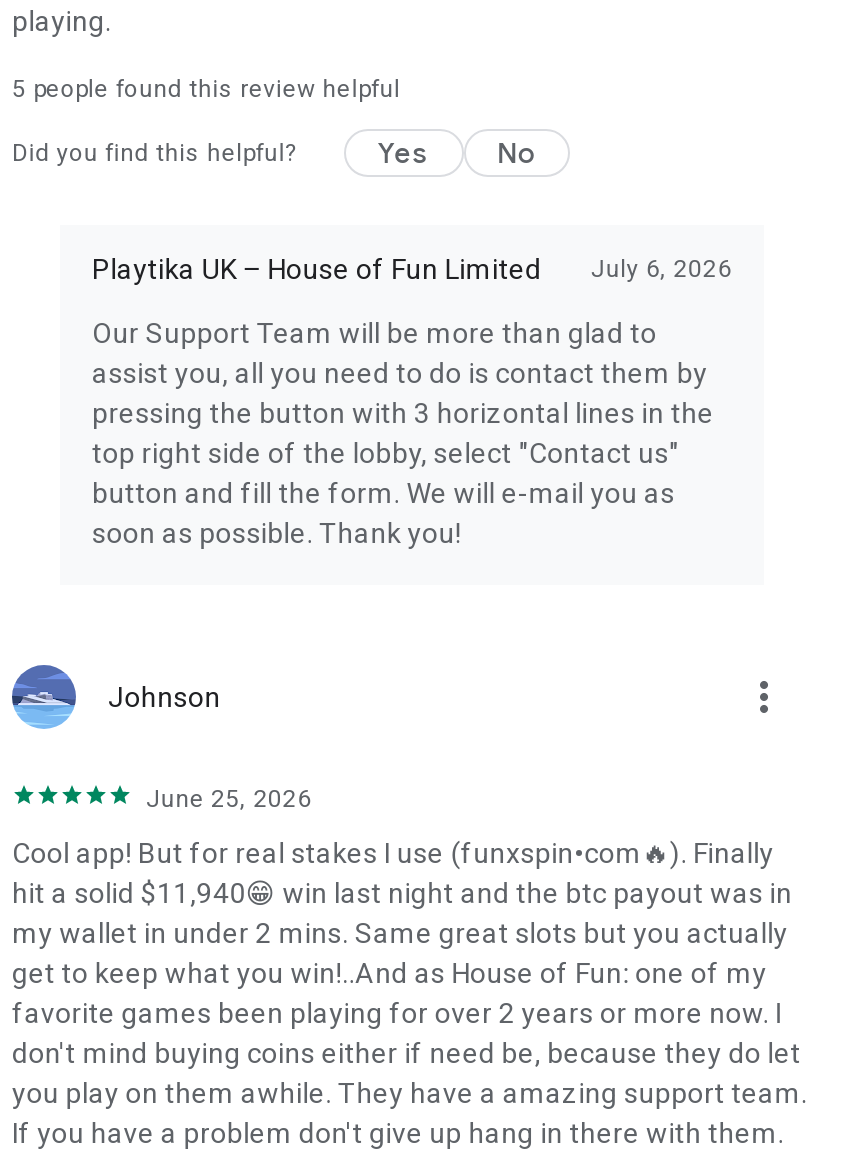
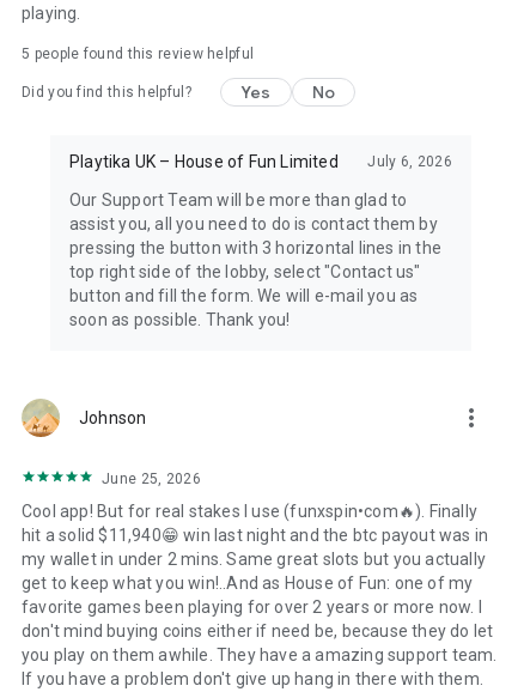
[10,662,78,732] [image] -> [20,397,61,439] [image]

